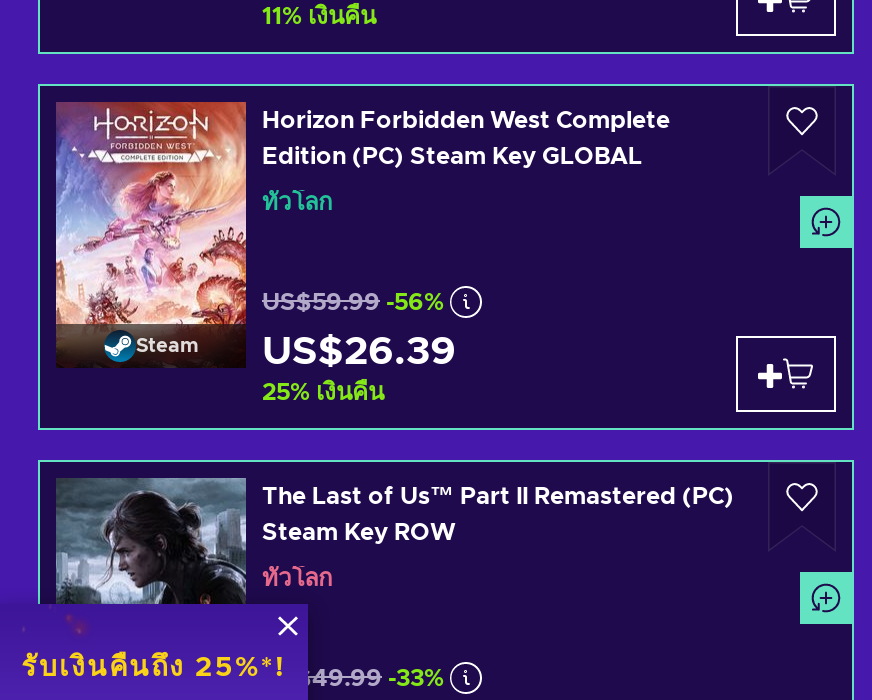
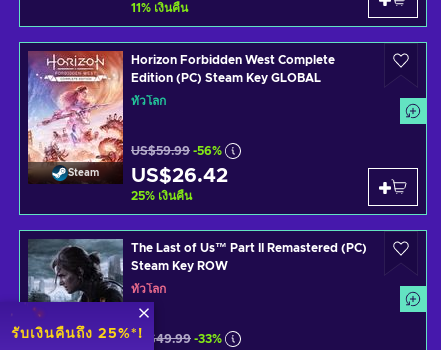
[262,332,456,372] US$26.39 -> [131,166,228,186] US$26.42

